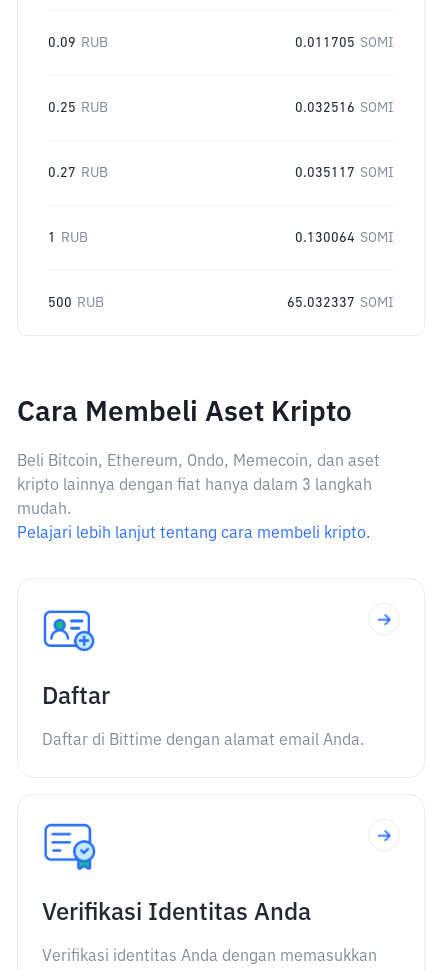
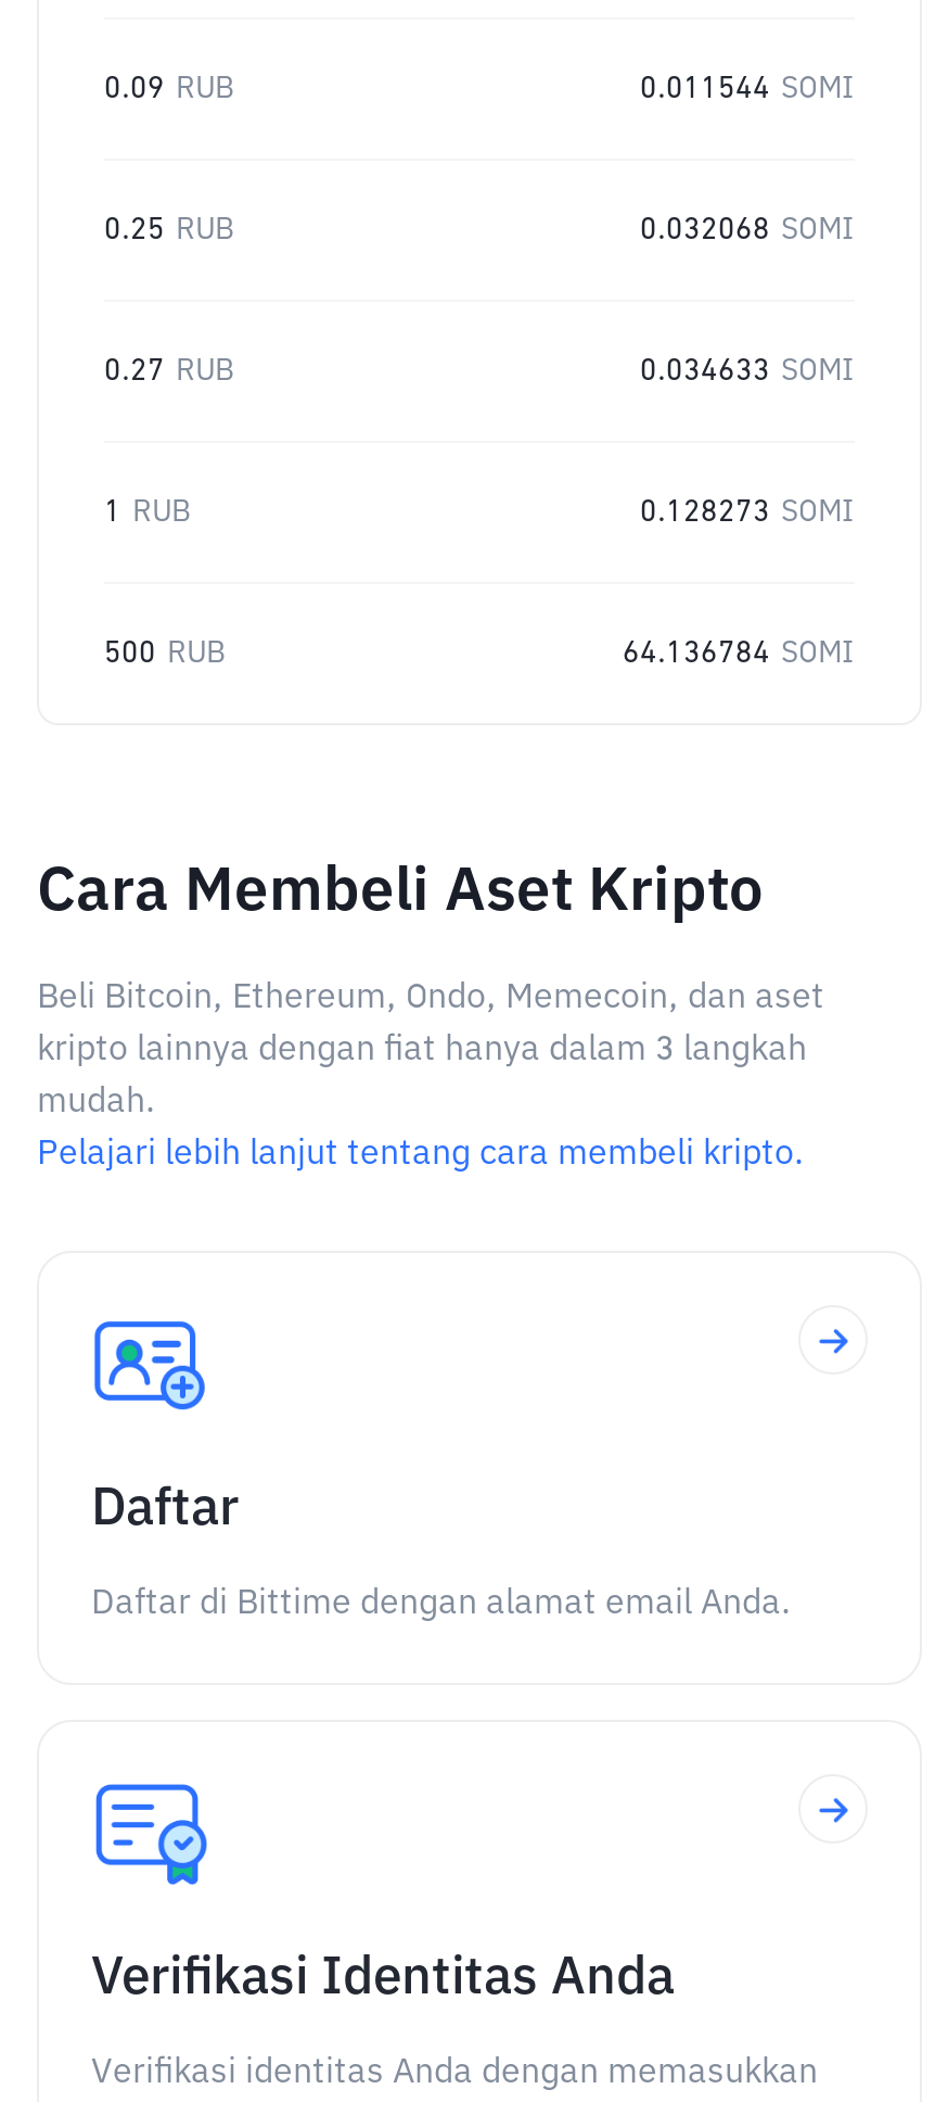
[295,36,394,50] 0.011705 SOMI -> [640,74,855,104] 0.011544 SOMI
[295,101,394,115] 0.032516 SOMI -> [640,215,855,245] 0.032068 SOMI
[295,166,394,180] 0.035117 SOMI -> [640,356,855,387] 0.034633 SOMI
[295,231,394,245] 0.130064 SOMI -> [640,497,855,528] 0.128273 SOMI
[287,296,394,310] 65.032337 SOMI -> [623,638,855,669] 64.136784 SOMI

